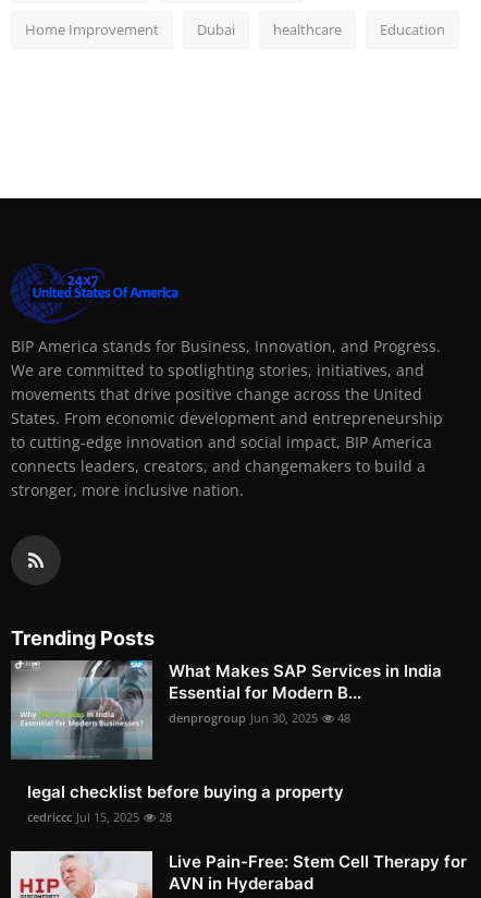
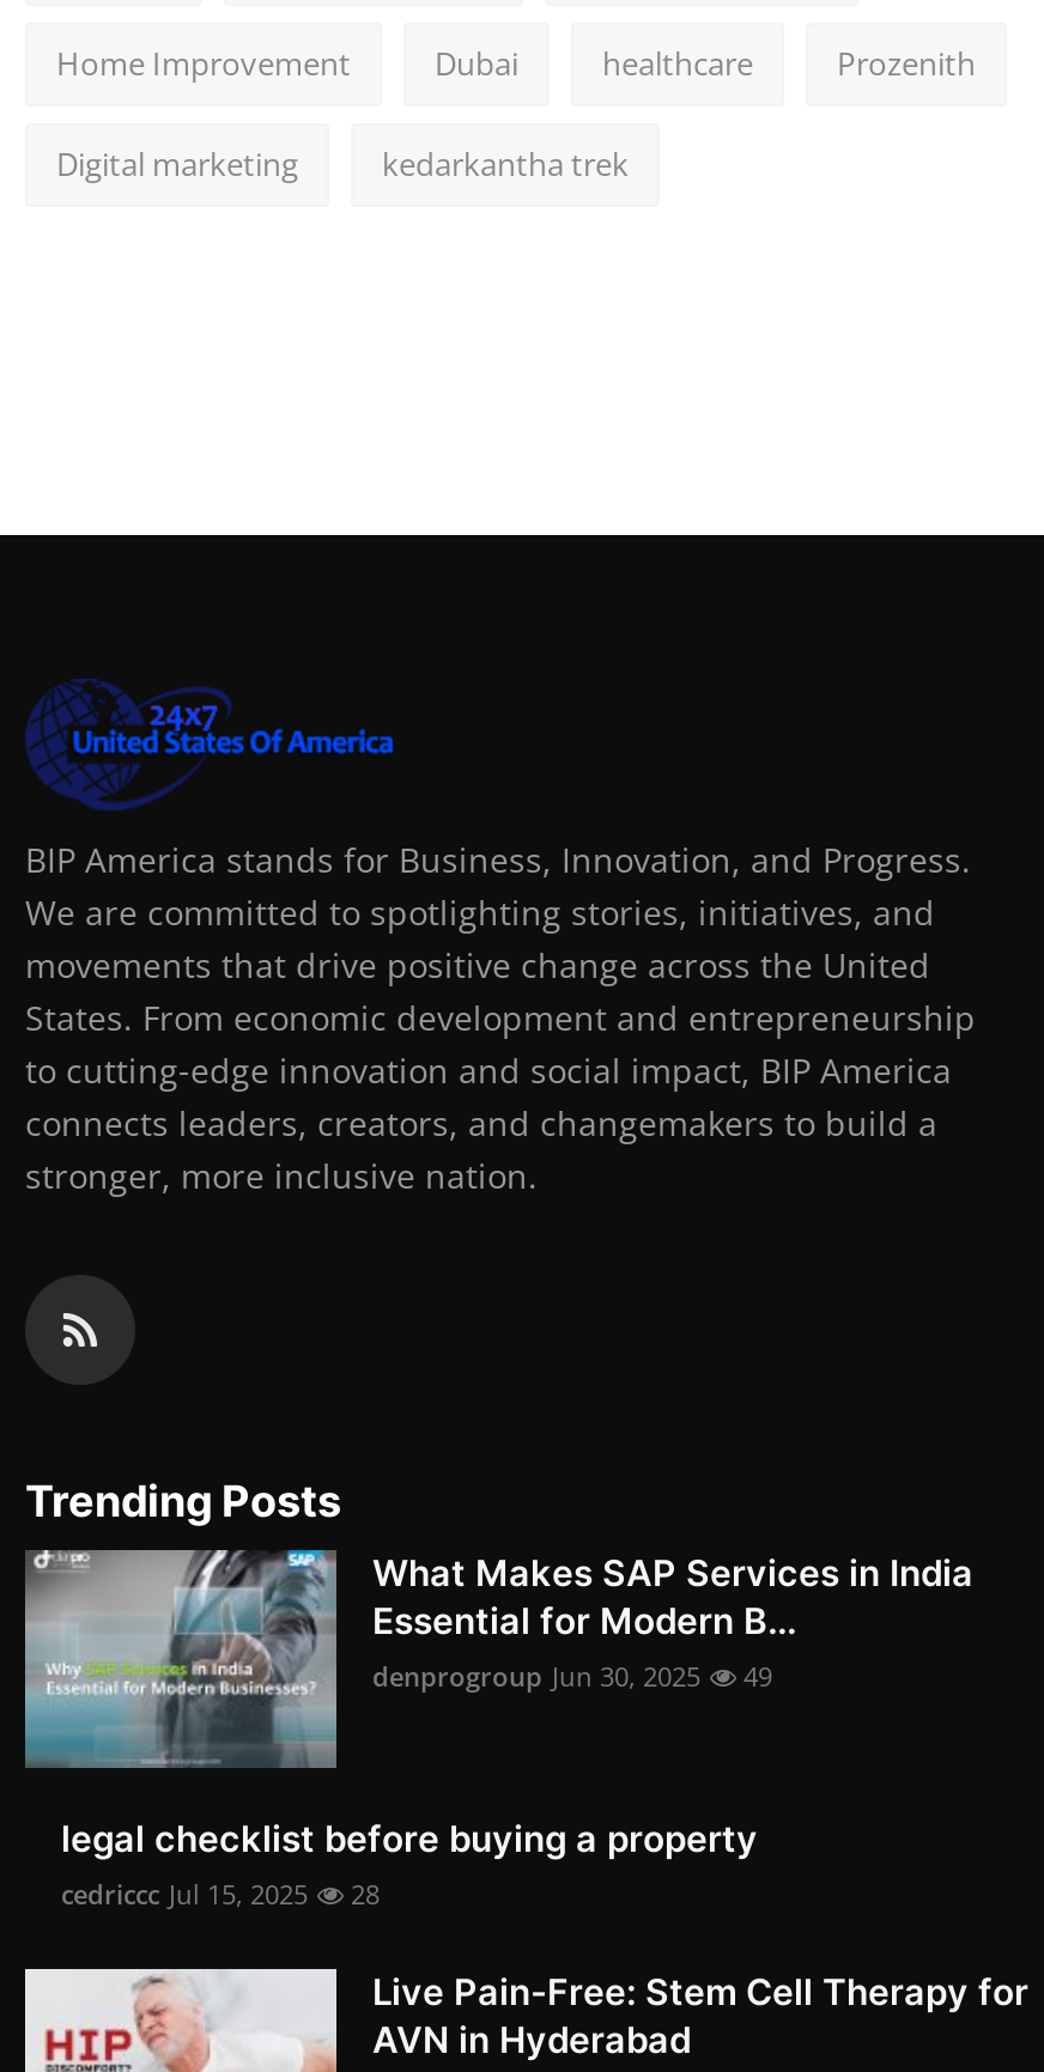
[380,20,445,40] Education -> [56,43,976,187] Prozenith | Digital marketing | kedarkantha trek
[169,710,350,726] denprogroup Jun 30, 2025 48 -> [372,1659,772,1695] denprogroup Jun 30, 2025 49

